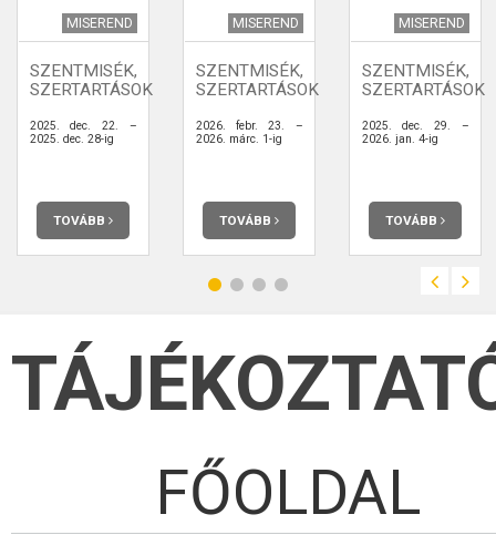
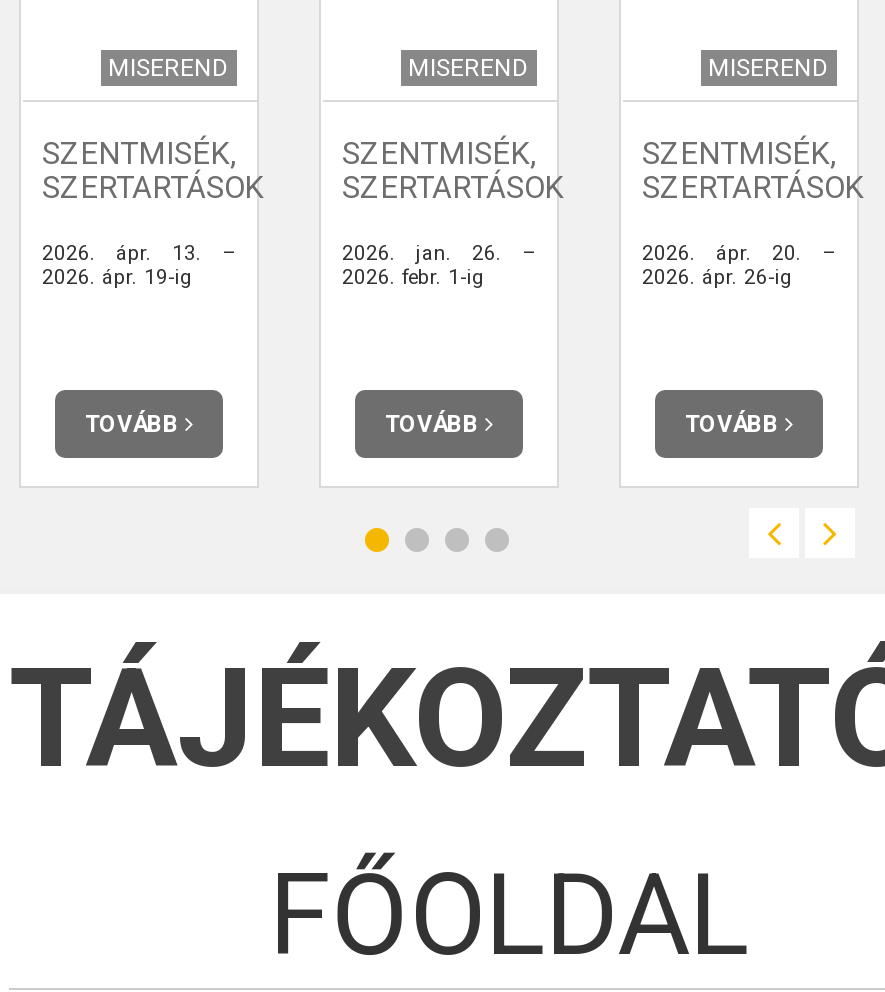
[29,118,137,146] 2025. dec. 22. – | 2025. dec. 28-ig -> [42,239,236,289] 2026. ápr. 13. – | 2026. ápr. 19-ig
[195,118,303,146] 2026. febr. 23. – | 2026. márc. 1-ig -> [342,239,536,289] 2026. jan. 26. – | 2026. febr. 1-ig
[361,118,469,146] 2025. dec. 29. – | 2026. jan. 4-ig -> [642,239,836,289] 2026. ápr. 20. – | 2026. ápr. 26-ig

